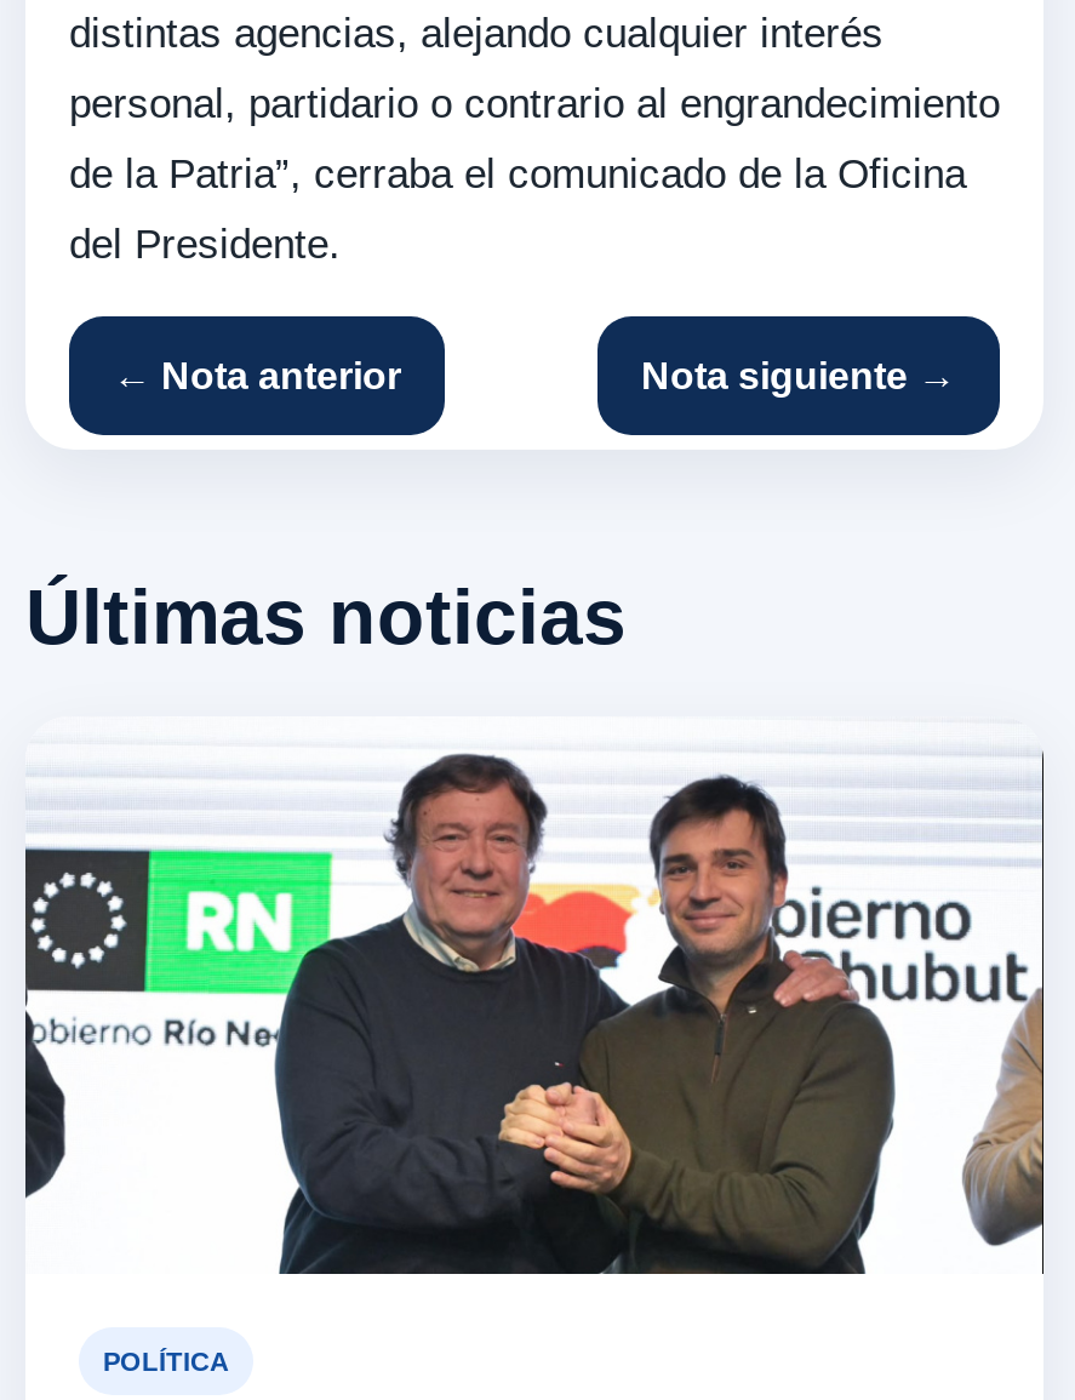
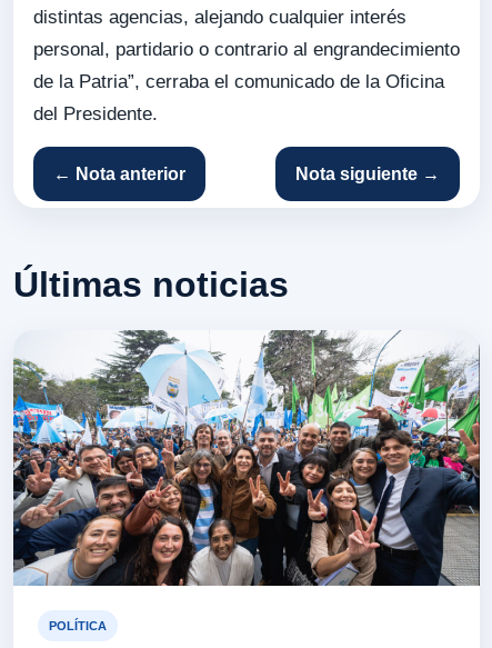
[23,716,1046,1276] [image] -> [12,329,481,587] [image]

